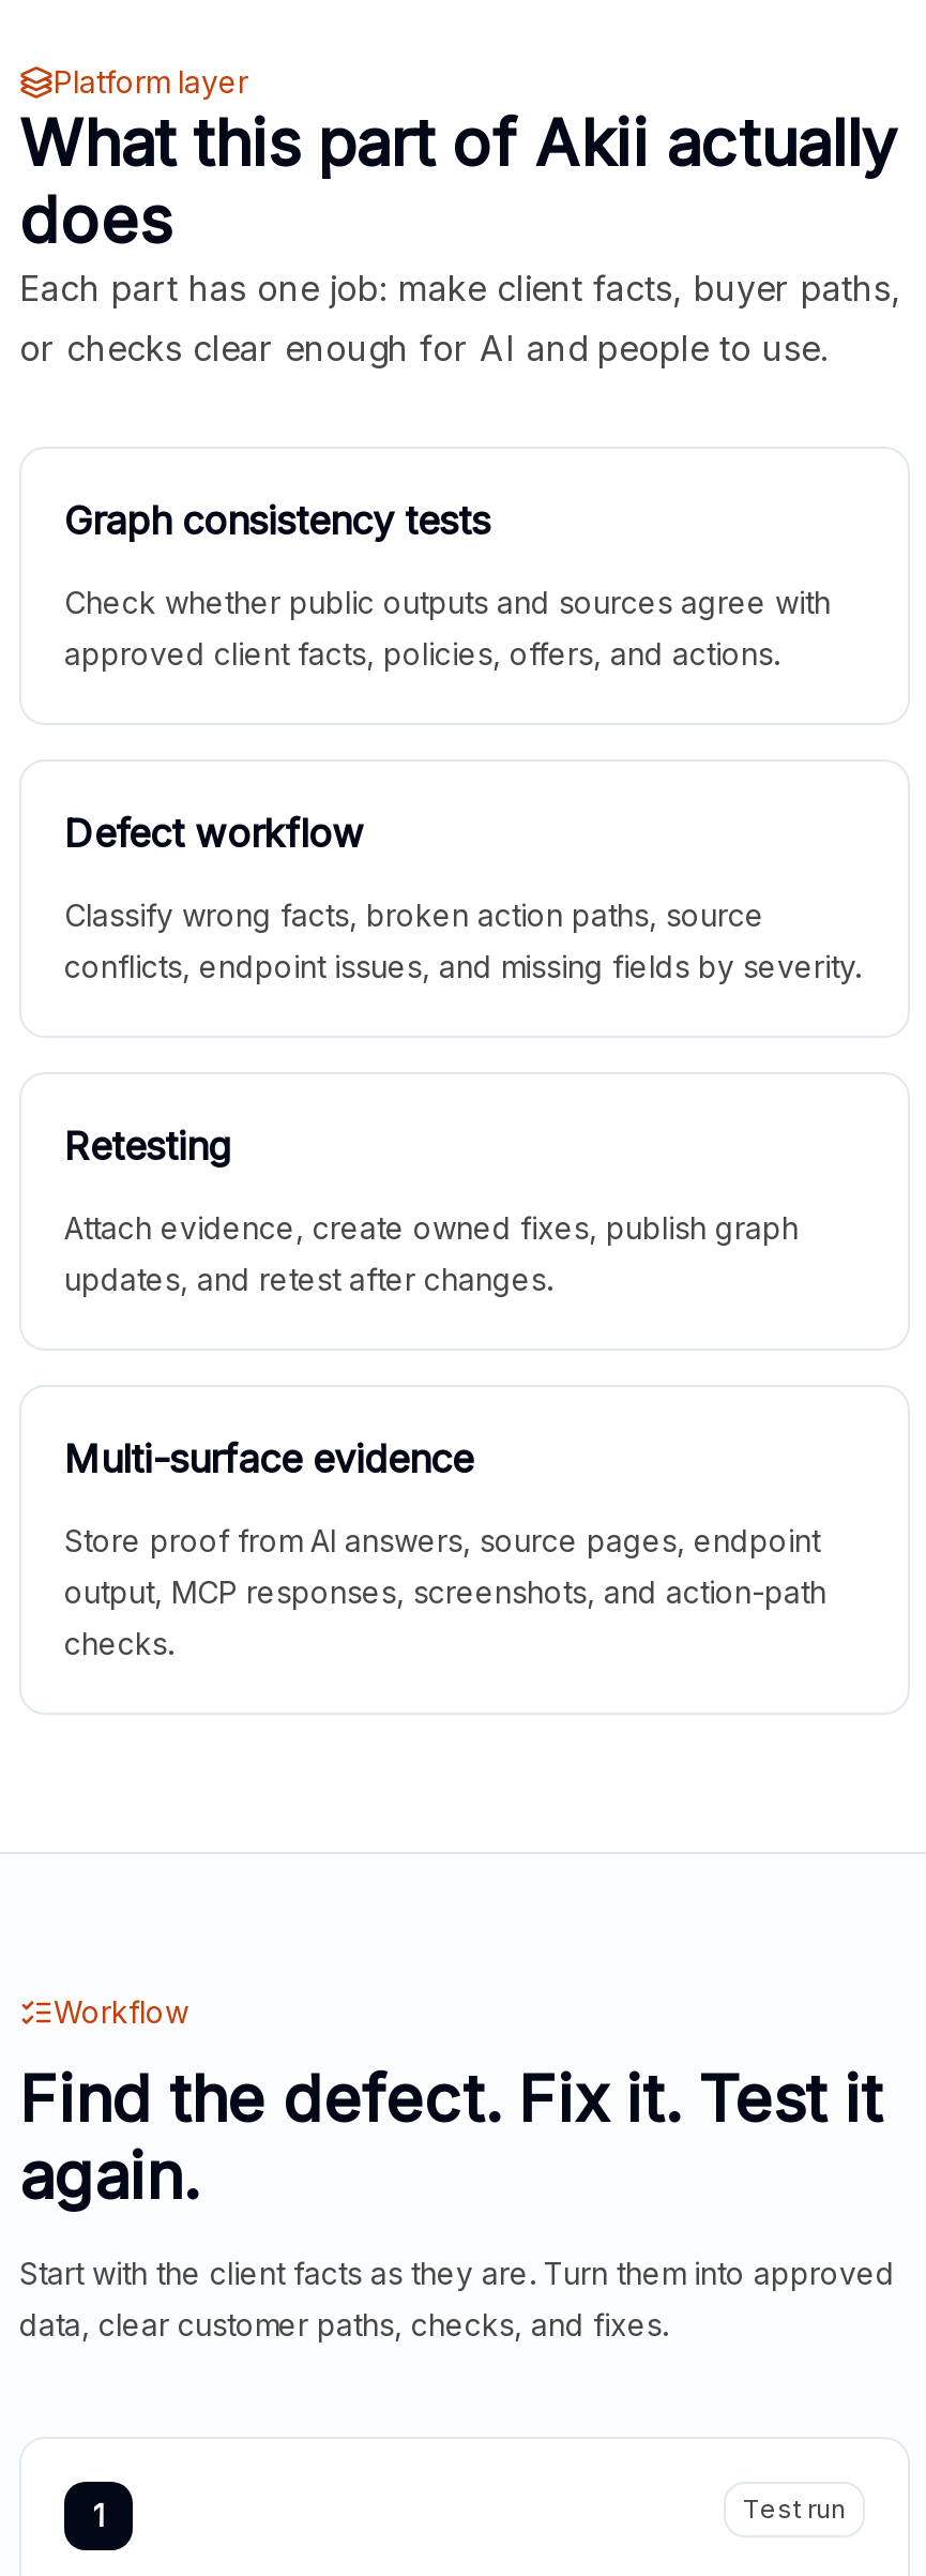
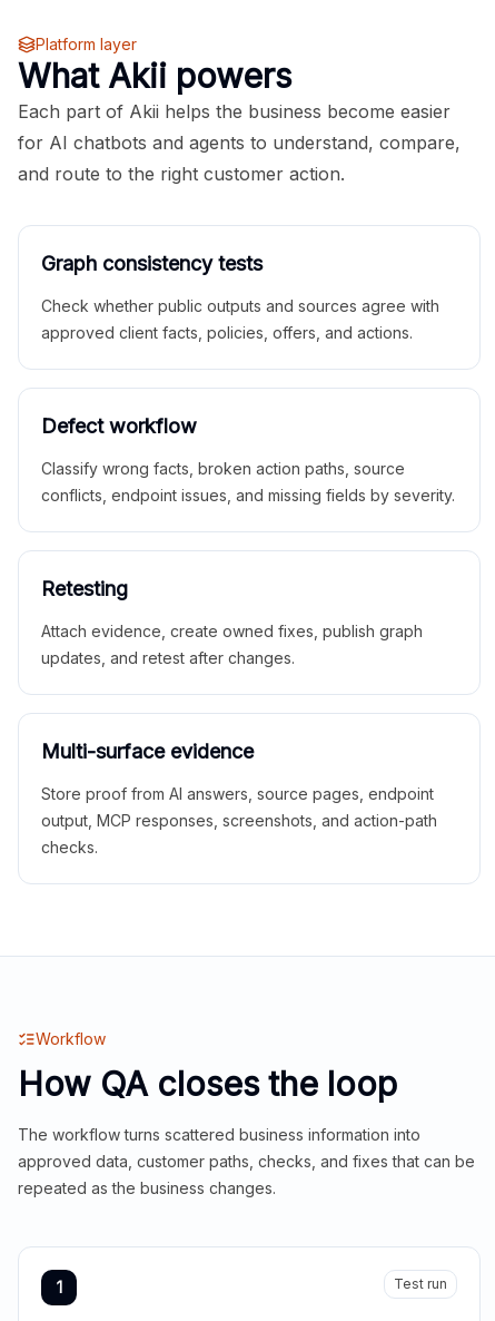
[19,104,901,370] What this part of Akii actually | does | Each part has one job: make client facts, buyer paths, | or checks clear enough for AI and people to use. -> [18,56,461,185] What Akii powers | Each part of Akii helps the business become easier | for AI chatbots and agents to understand, compare, | and route to the right customer action.
[19,2060,882,2214] Find the defect. Fix it. Test it | again. -> [18,1064,397,1104] How QA closes the loop
[19,2255,895,2342] Start with the client facts as they are. Turn them into approved | data, clear customer paths, checks, and fixes. -> [18,1125,475,1197] The workflow turns scattered business information into | approved data, customer paths, checks, and fixes that can be | repeated as the business changes.

